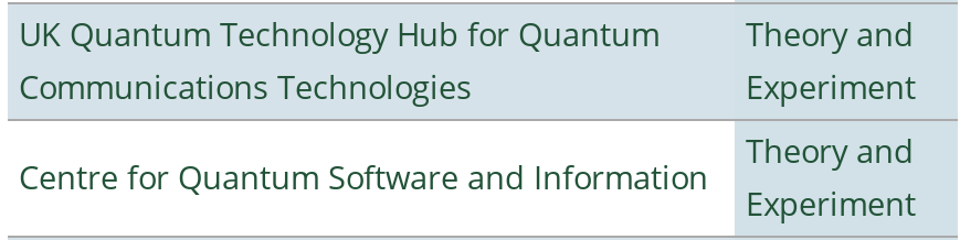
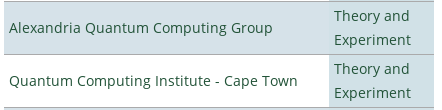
[19,13,660,108] UK Quantum Technology Hub for Quantum | Communications Technologies -> [9,18,273,37] Alexandria Quantum Computing Group
[19,156,708,198] Centre for Quantum Software and Information -> [9,71,298,90] Quantum Computing Institute - Cape Town

